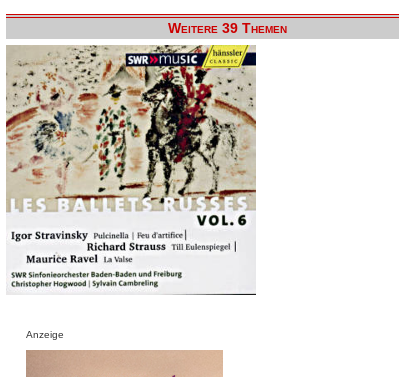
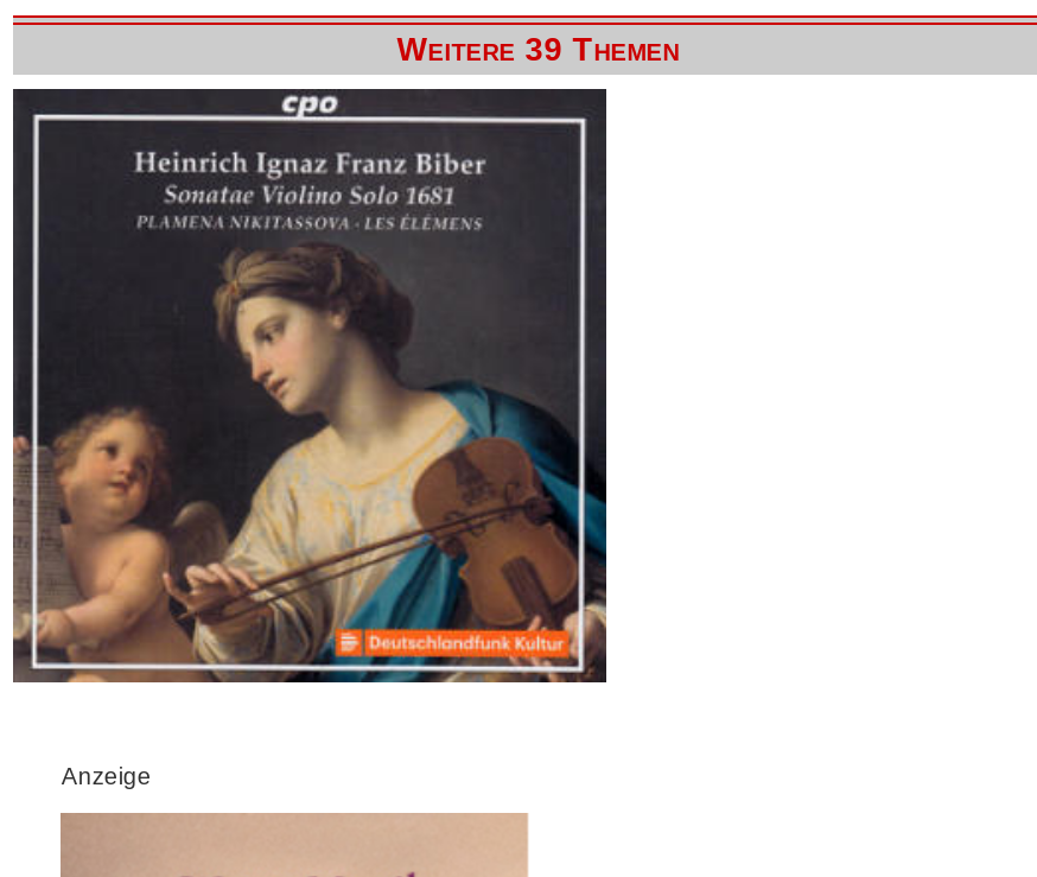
[5,44,257,295] [image] -> [11,87,609,685] [image]

